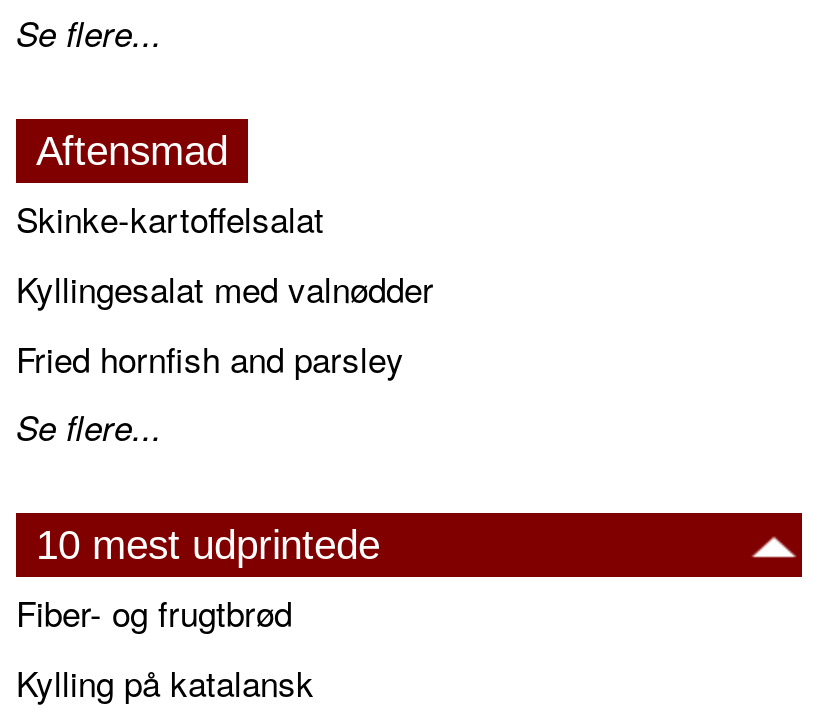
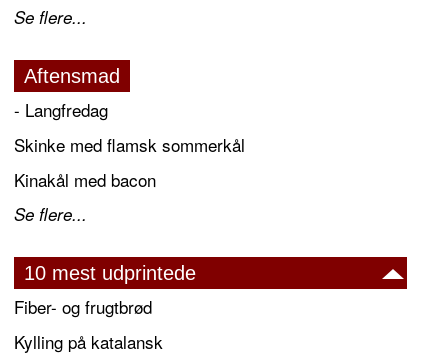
[16,193,434,383] Skinke-kartoffelsalat | Kyllingesalat med valnødder | Fried hornfish and parsley -> [14,97,245,192] - Langfredag | Skinke med flamsk sommerkål | Kinakål med bacon

